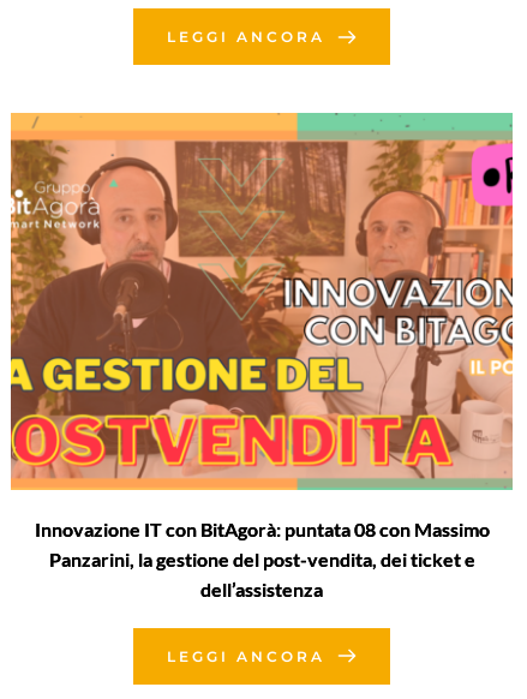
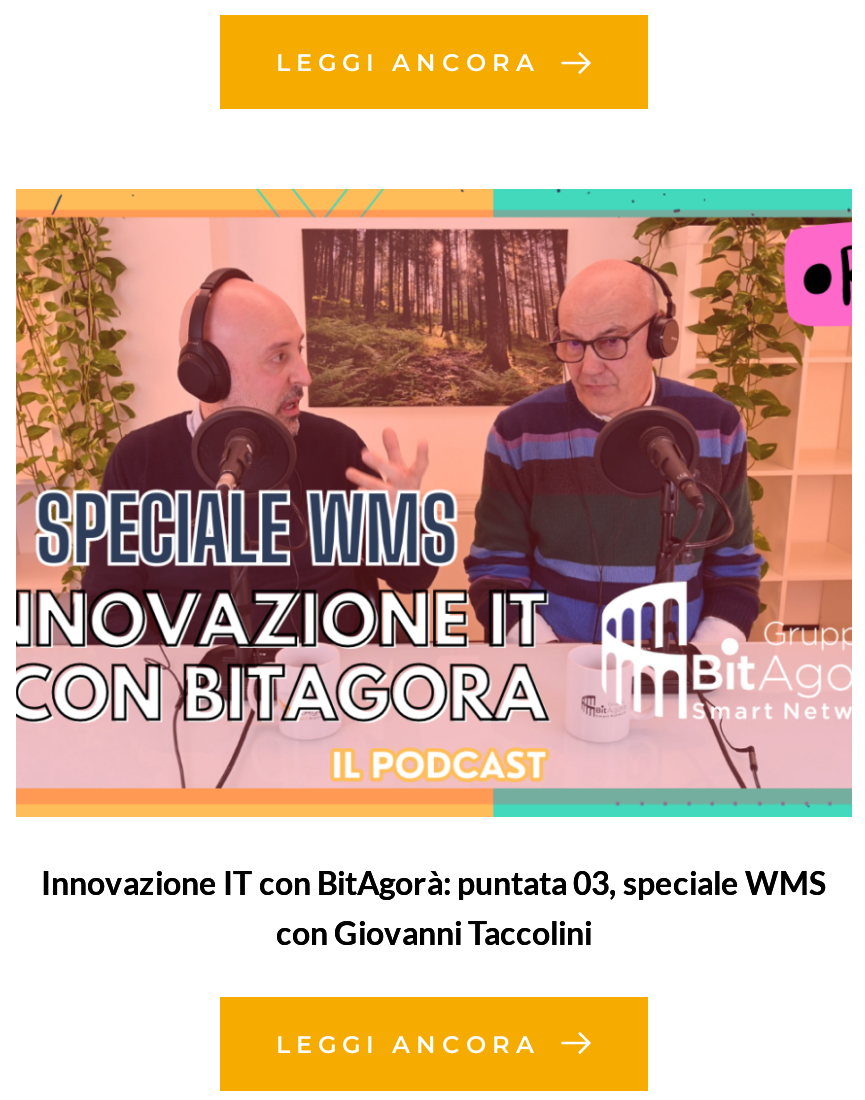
[11,113,514,600] [image] | Innovazione IT con BitAgorà: puntata 08 con Massimo | Panzarini, la gestione del post-vendita, dei ticket e | dell’assistenza -> [16,189,854,950] [image] | Innovazione IT con BitAgorà: puntata 03, speciale WMS | con Giovanni Taccolini

